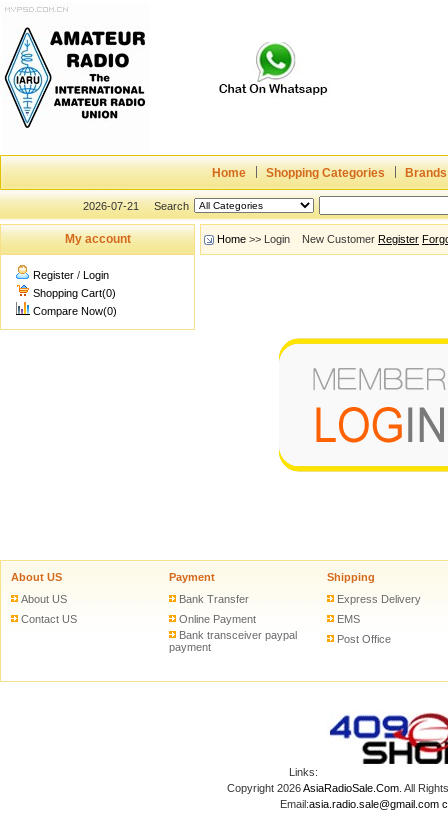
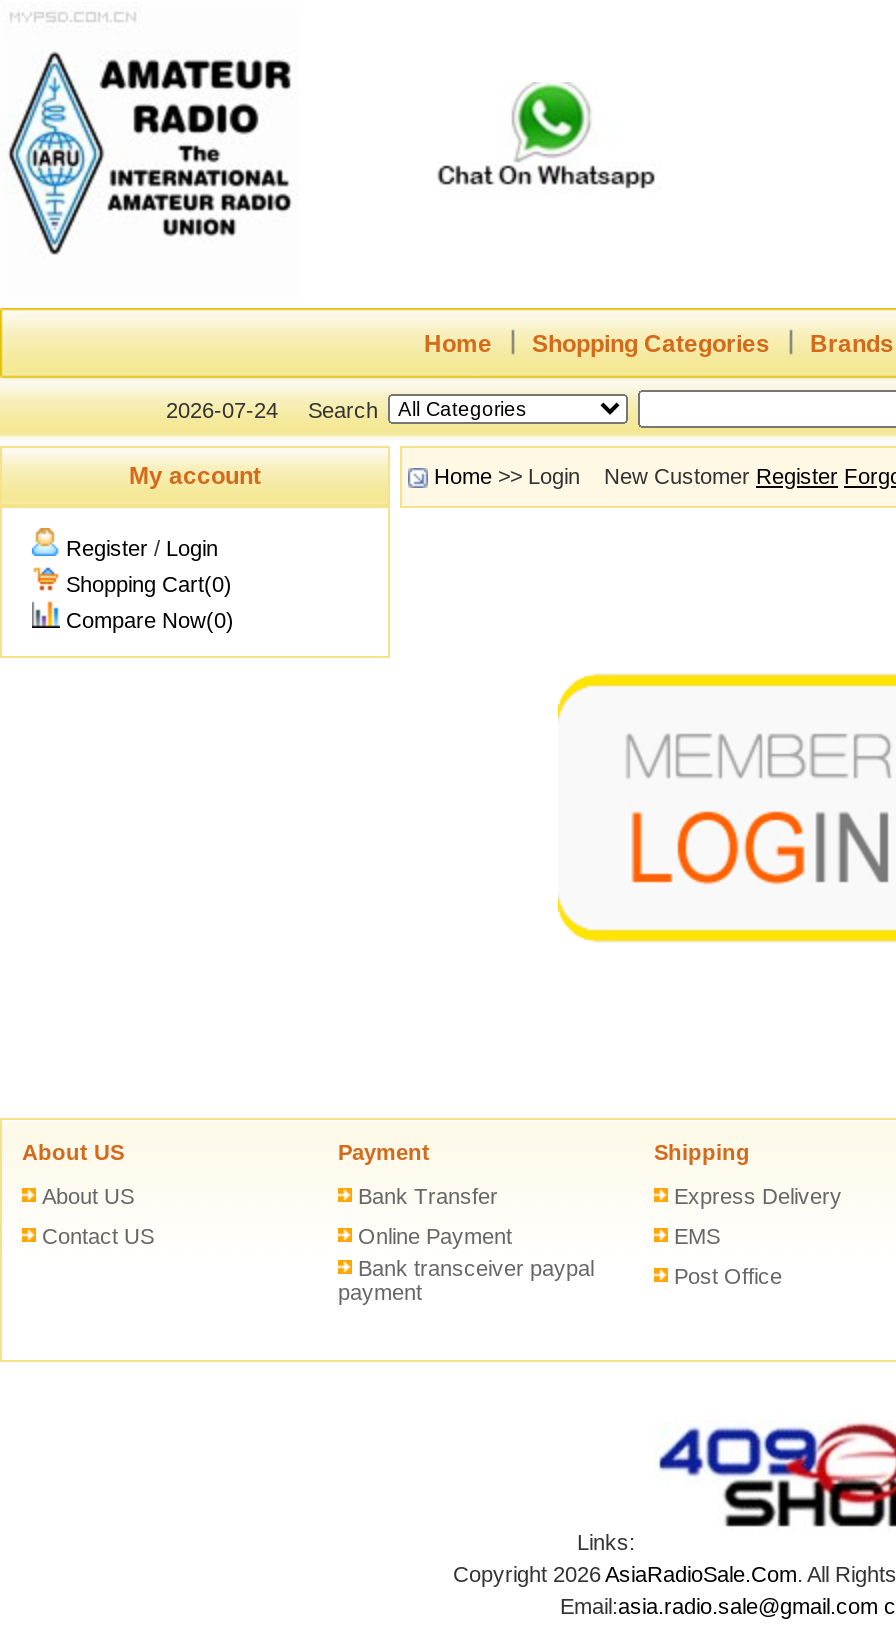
[83,200,189,212] 2026-07-21 Search -> [166,398,378,422] 2026-07-24 Search

